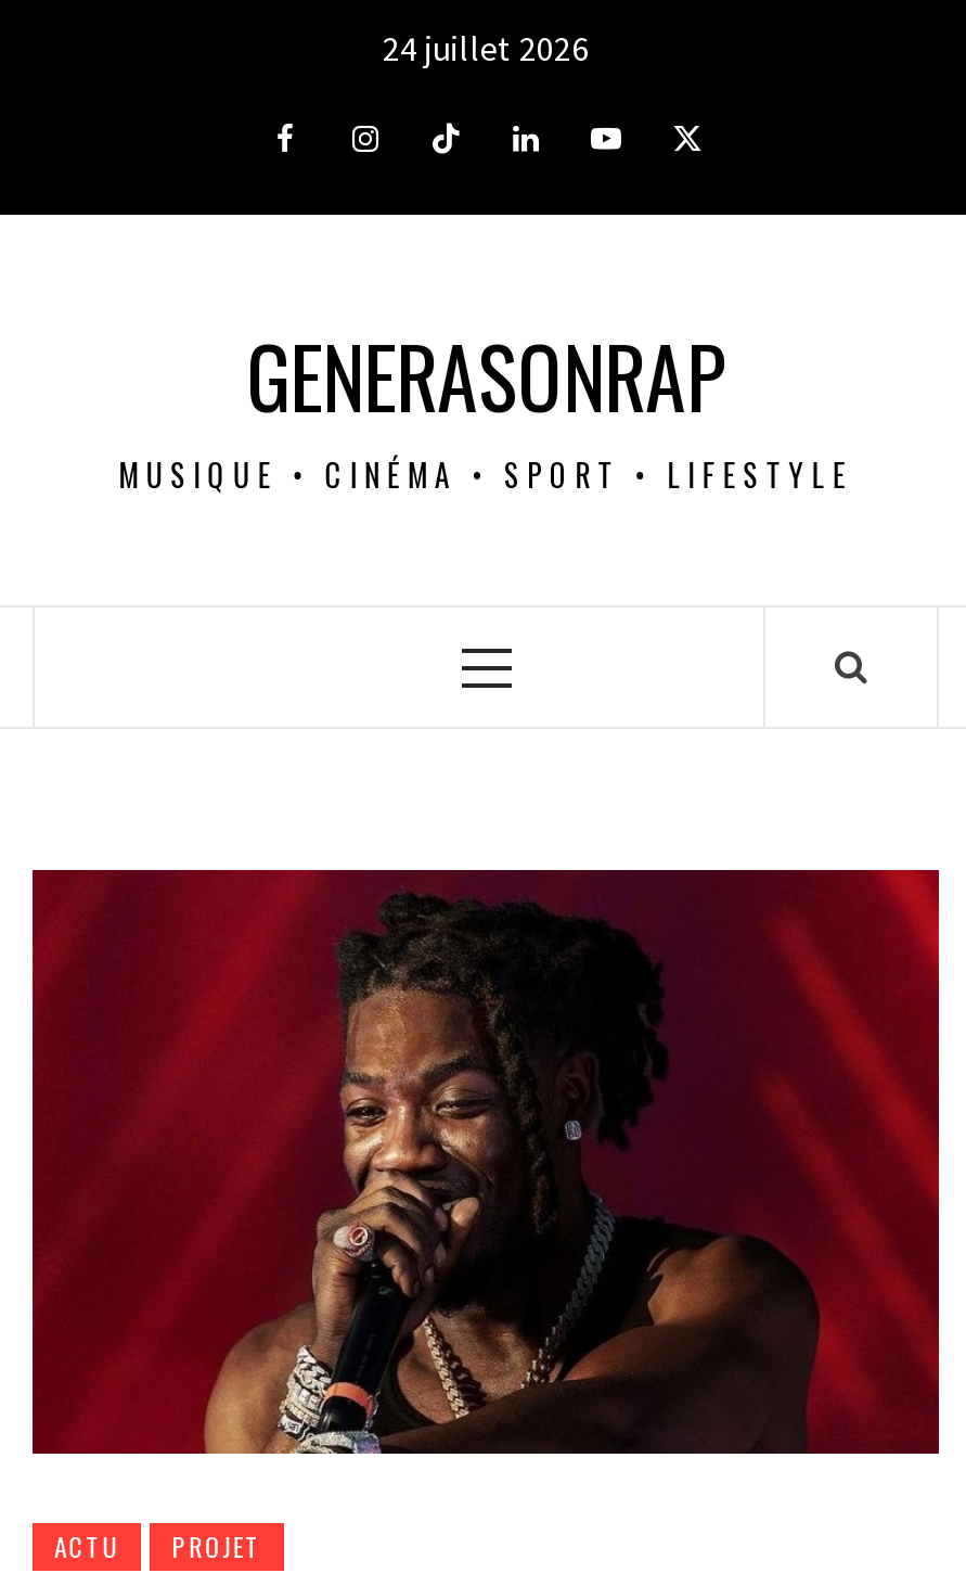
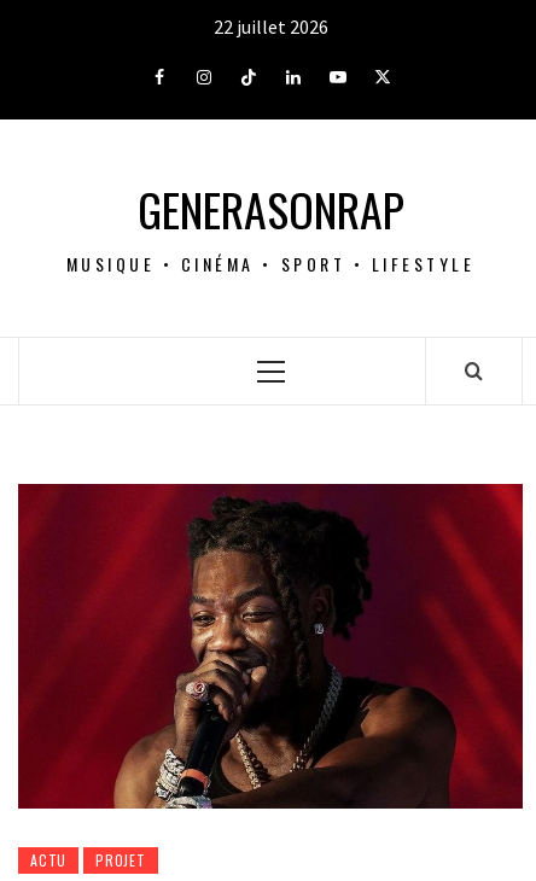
[383,26,589,69] 24 juillet 2026 -> [213,14,328,39] 22 juillet 2026

